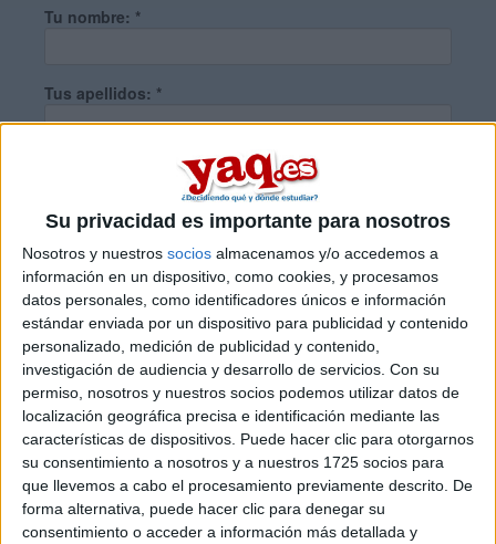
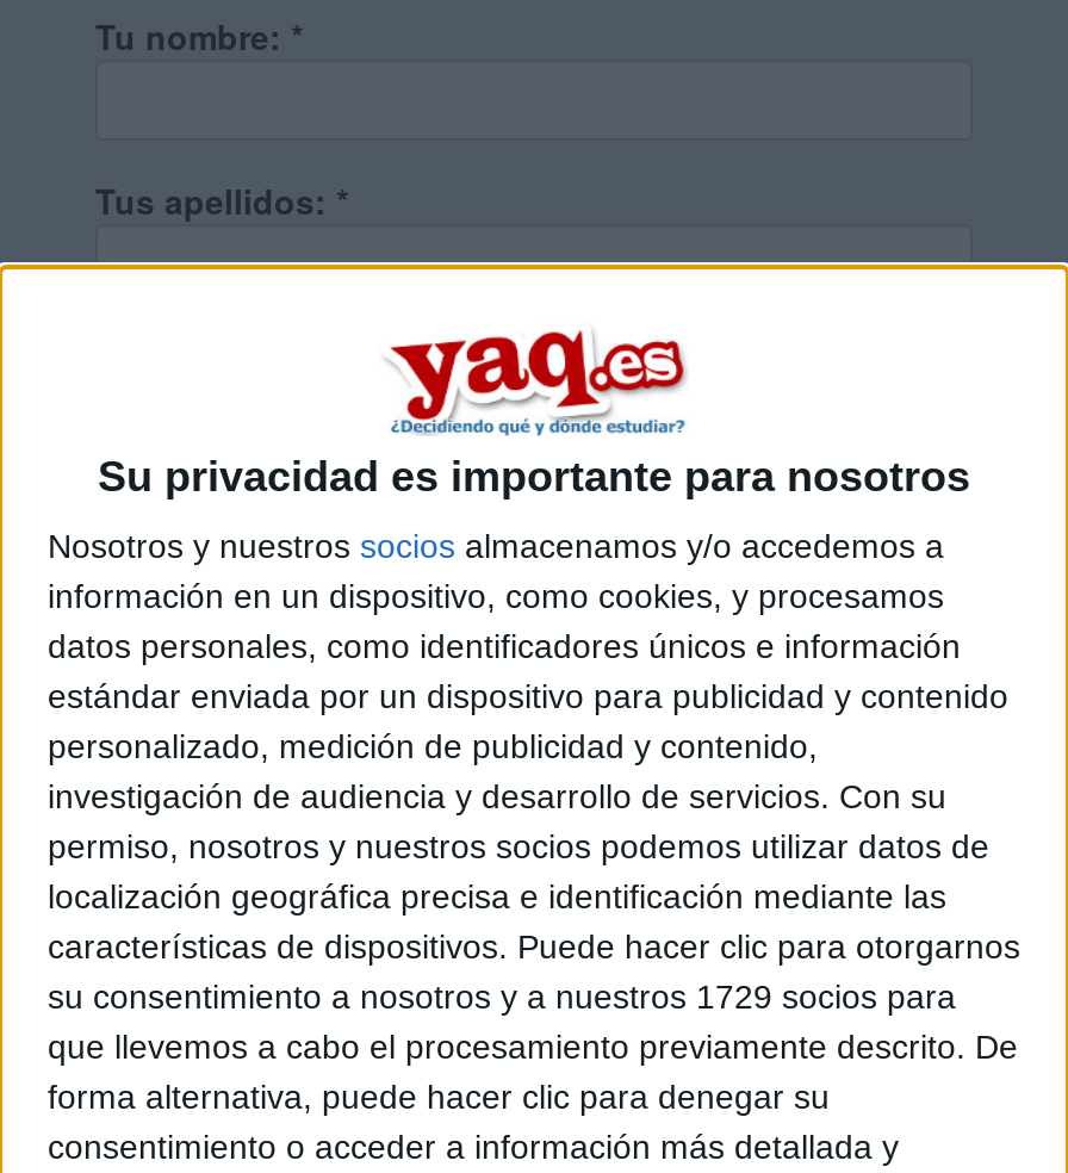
[22,454,444,471] su consentimiento a nosotros y a nuestros 1725 socios para -> [48,978,956,1016] su consentimiento a nosotros y a nuestros 1729 socios para

